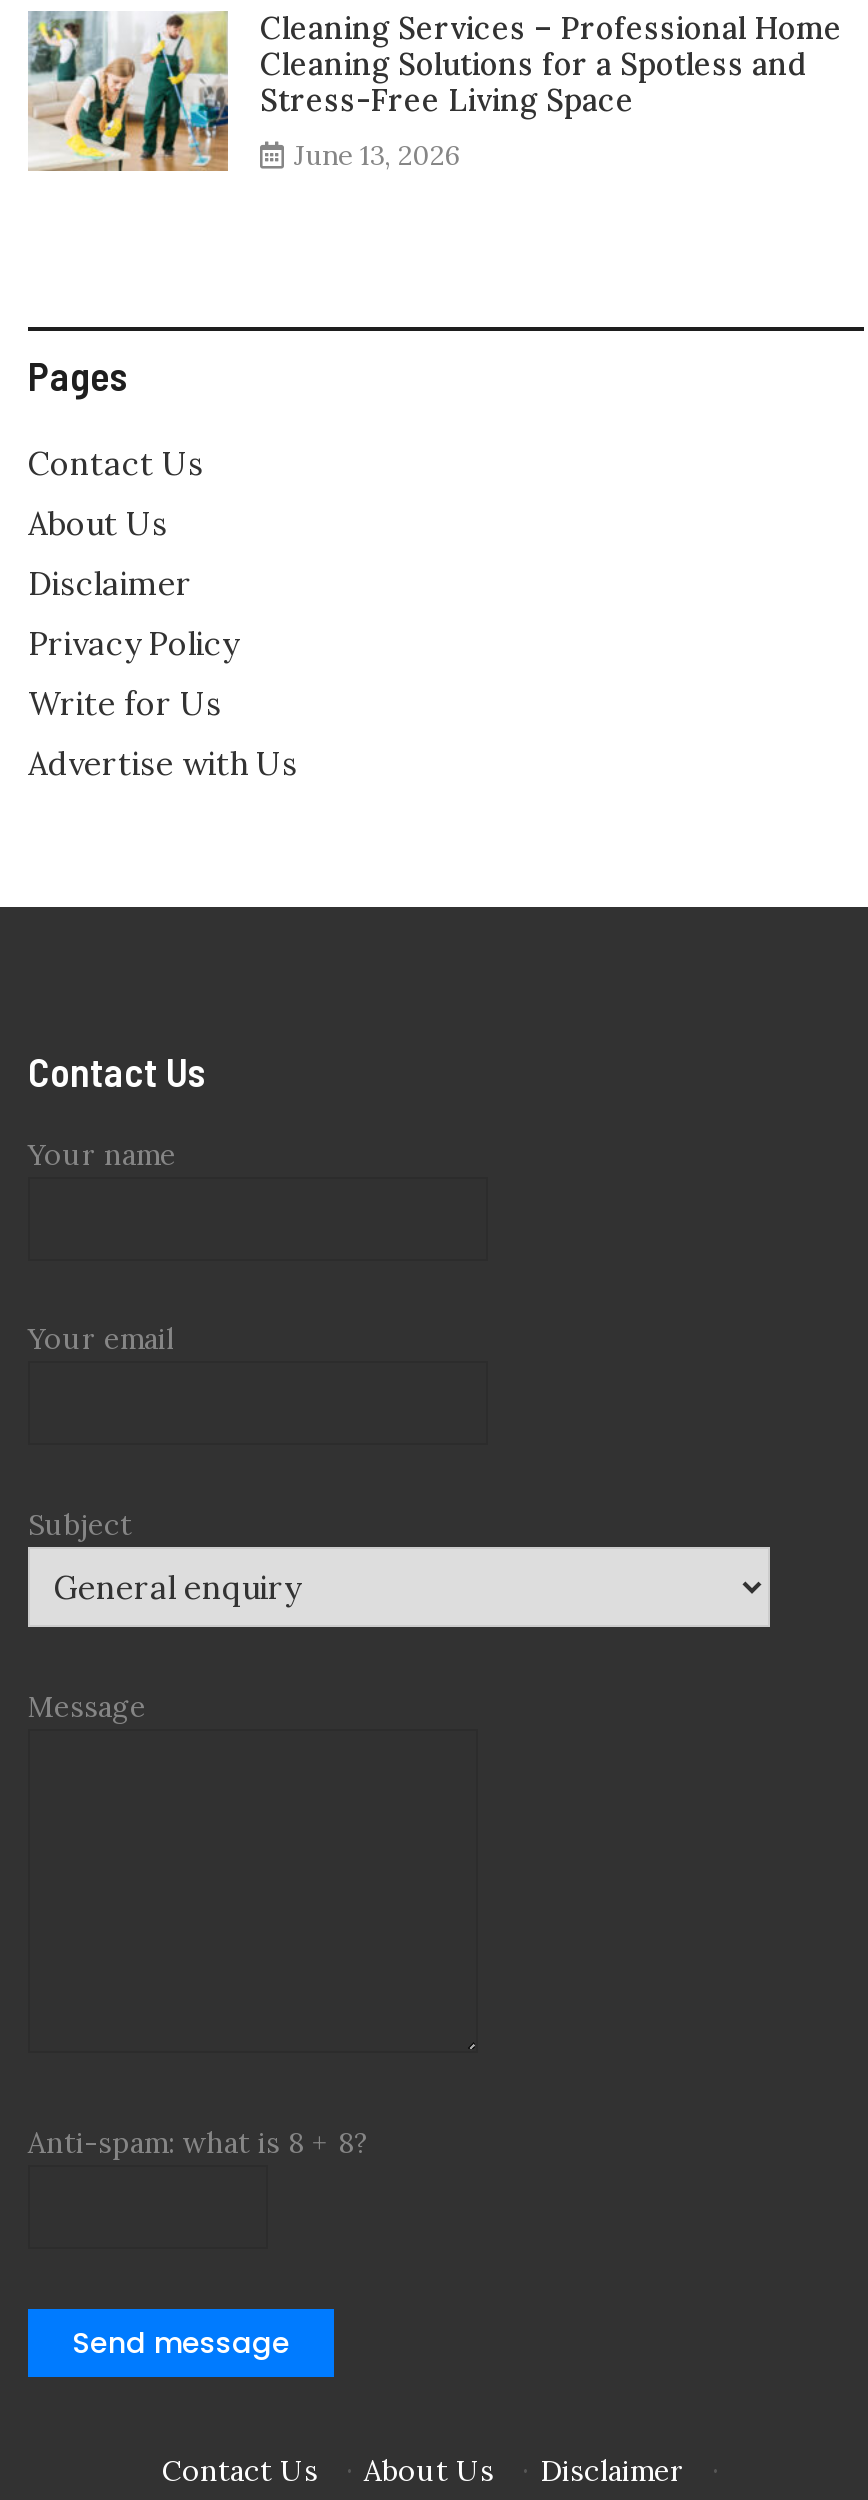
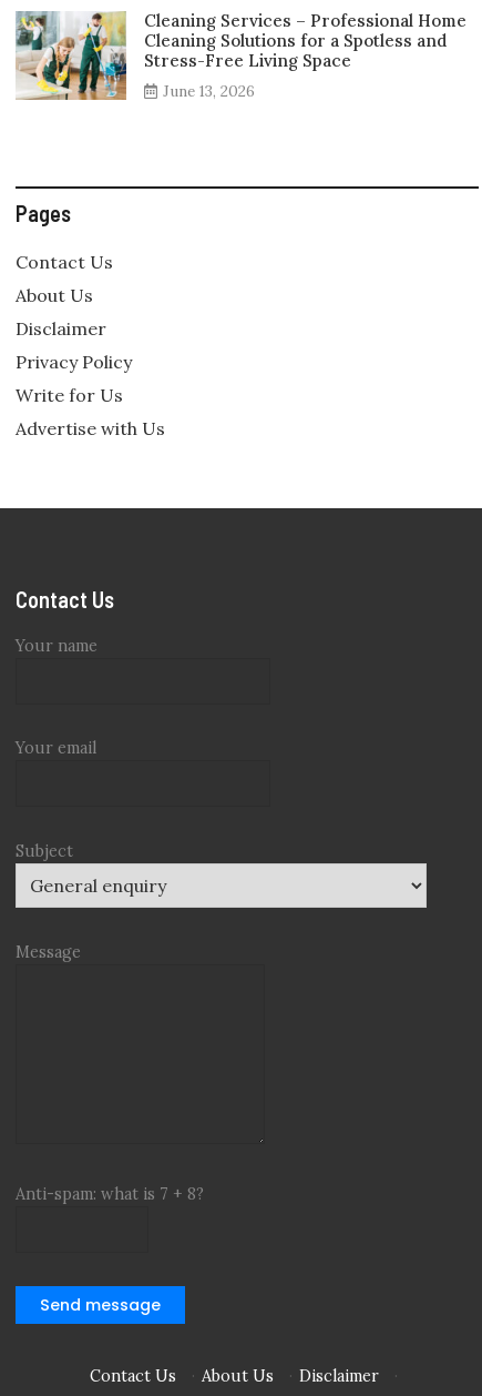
[28,2125,368,2161] Anti-spam: what is 8 + 8? -> [16,1184,204,1204] Anti-spam: what is 7 + 8?

